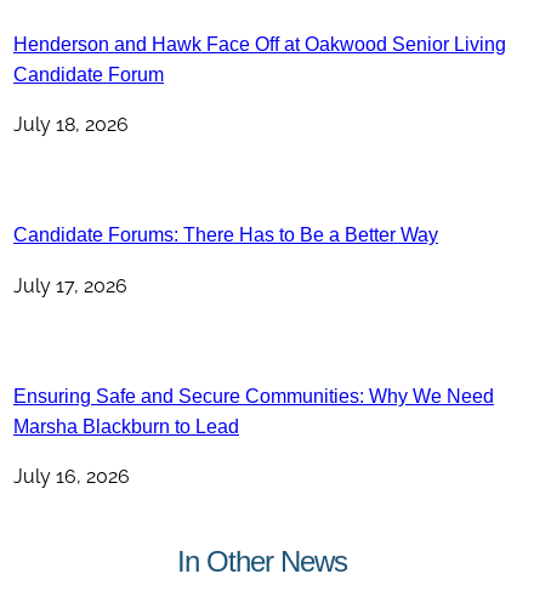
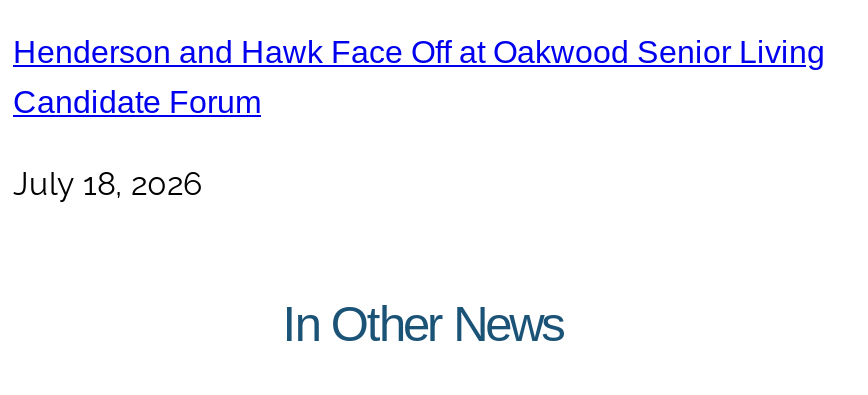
[13,224,438,297] Candidate Forums: There Has to Be a Better Way | July 17, 2026 -> none
[13,384,494,488] Ensuring Safe and Secure Communities: Why We Need | Marsha Blackburn to Lead | July 16, 2026 -> none

